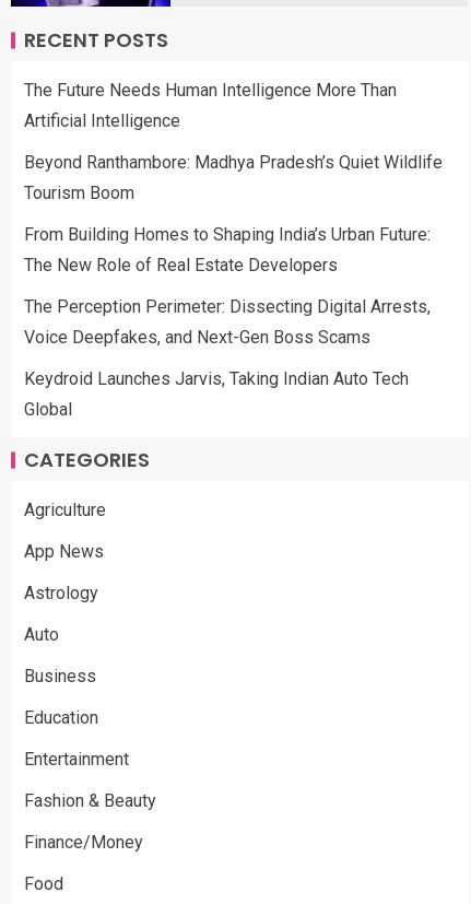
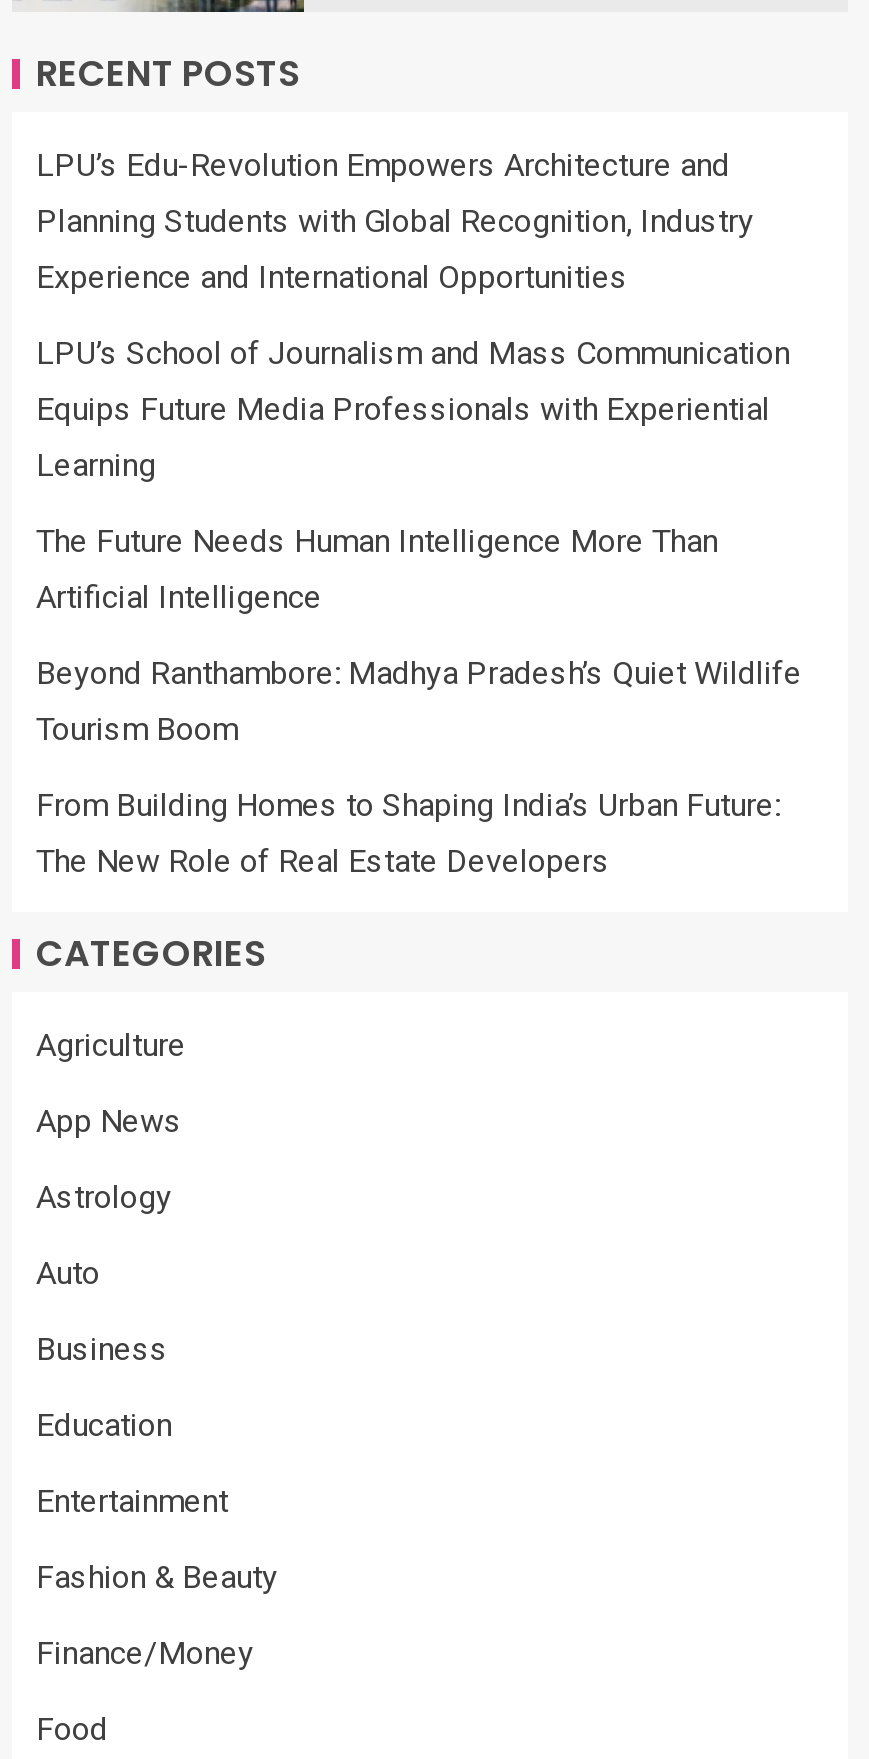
none -> [36,146,790,484] LPU’s Edu-Revolution Empowers Architecture and | Planning Students with Global Recognition, Industry | Experience and International Opportunities | LPU’s School of Journalism and Mass Communication | Equips Future Media Professionals with Experiential | Learning
moved [24,80,443,275] -> [36,522,802,880]: The Future Needs Human Intelligence More Than | Artificial Intelligence | Beyond Ranthambore: Madhya Pradesh’s Quiet Wildlife | Tourism Boom | From Building Homes to Shaping India’s Urban Future: | The New Role of Real Estate Developers
[24,296,431,420] The Perception Perimeter: Dissecting Digital Arrests, | Voice Deepfakes, and Next-Gen Boss Scams | Keydroid Launches Jarvis, Taking Indian Auto Tech | Global -> none

